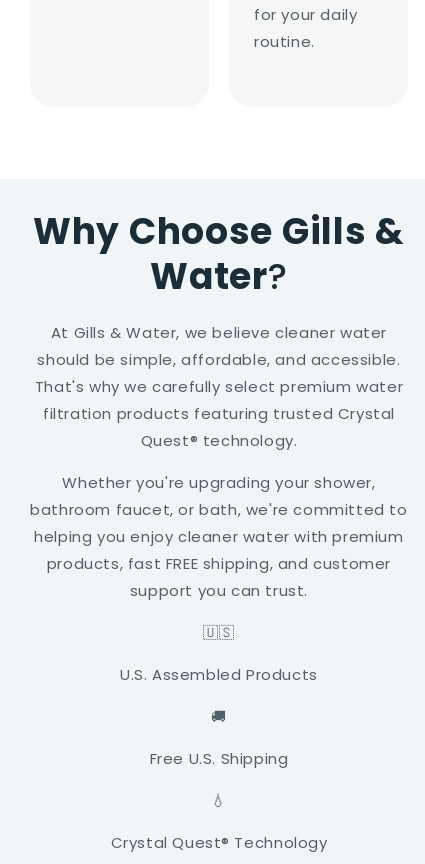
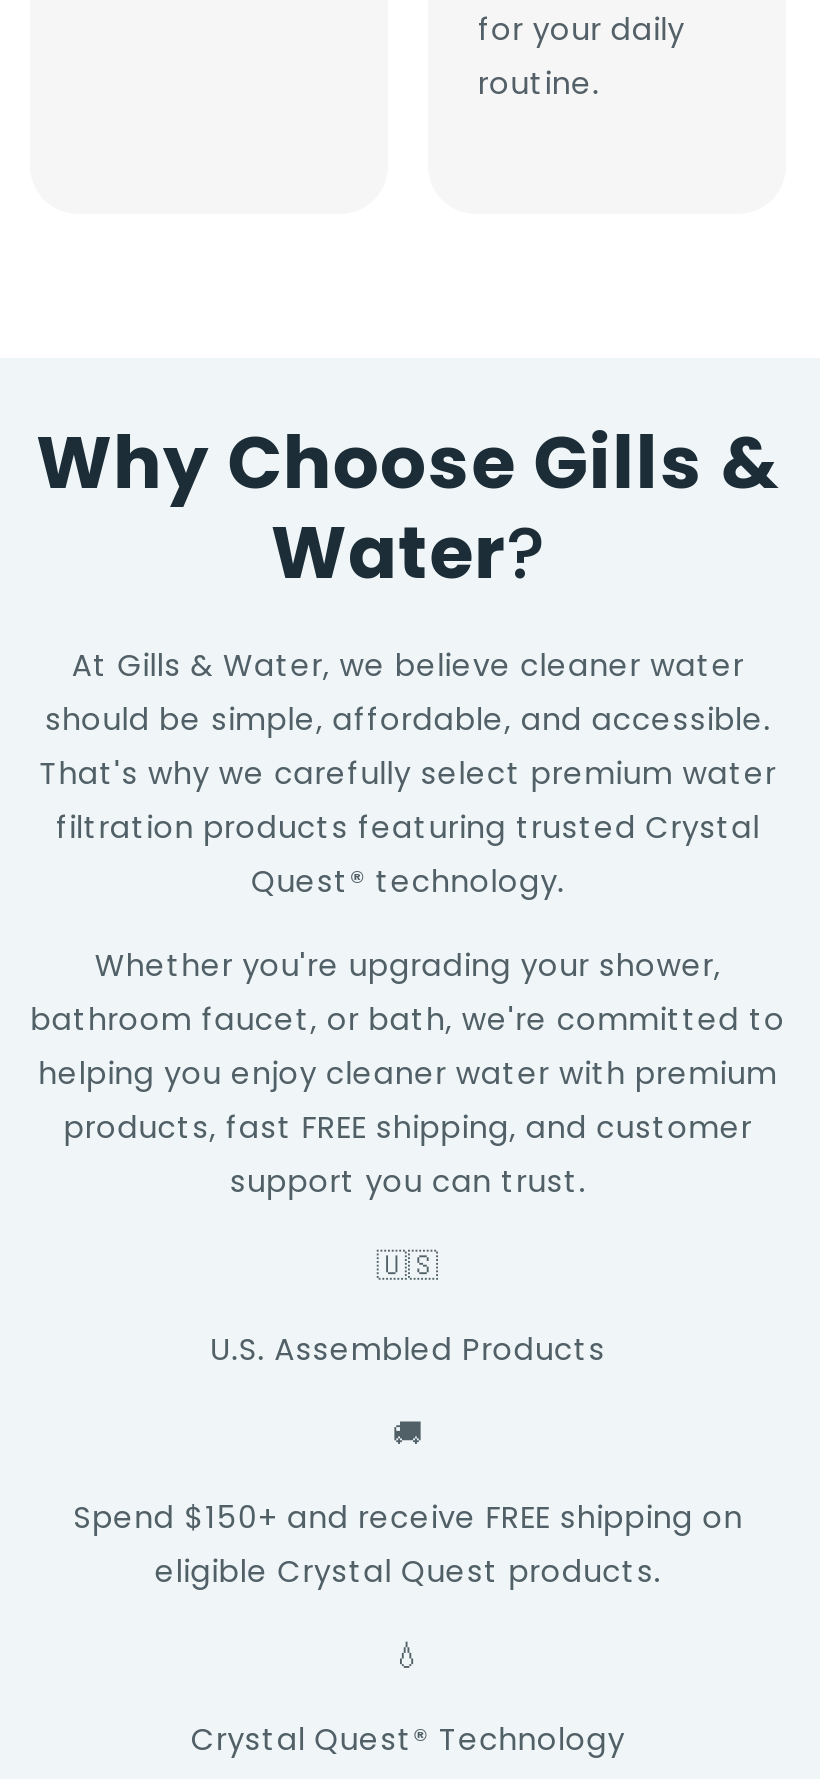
[150,748,288,769] Free U.S. Shipping -> [73,1496,743,1592] Spend $150+ and receive FREE shipping on | eligible Crystal Quest products.

